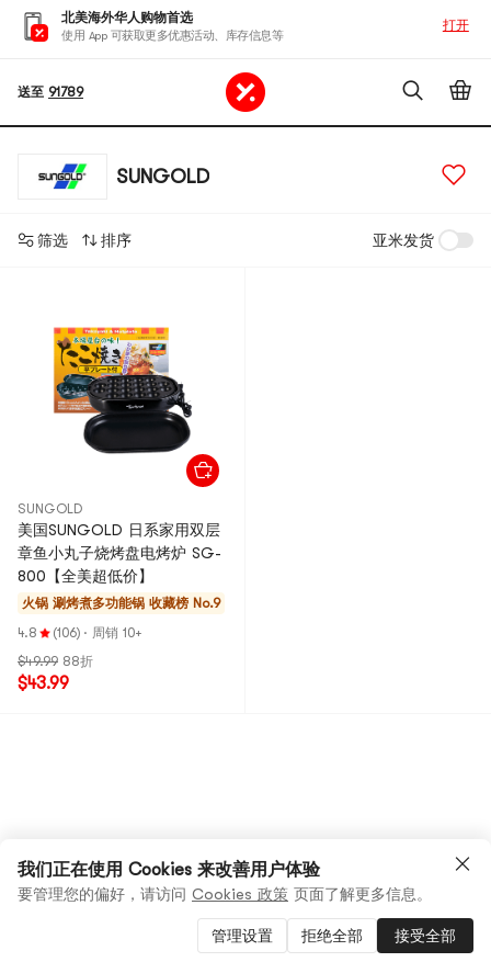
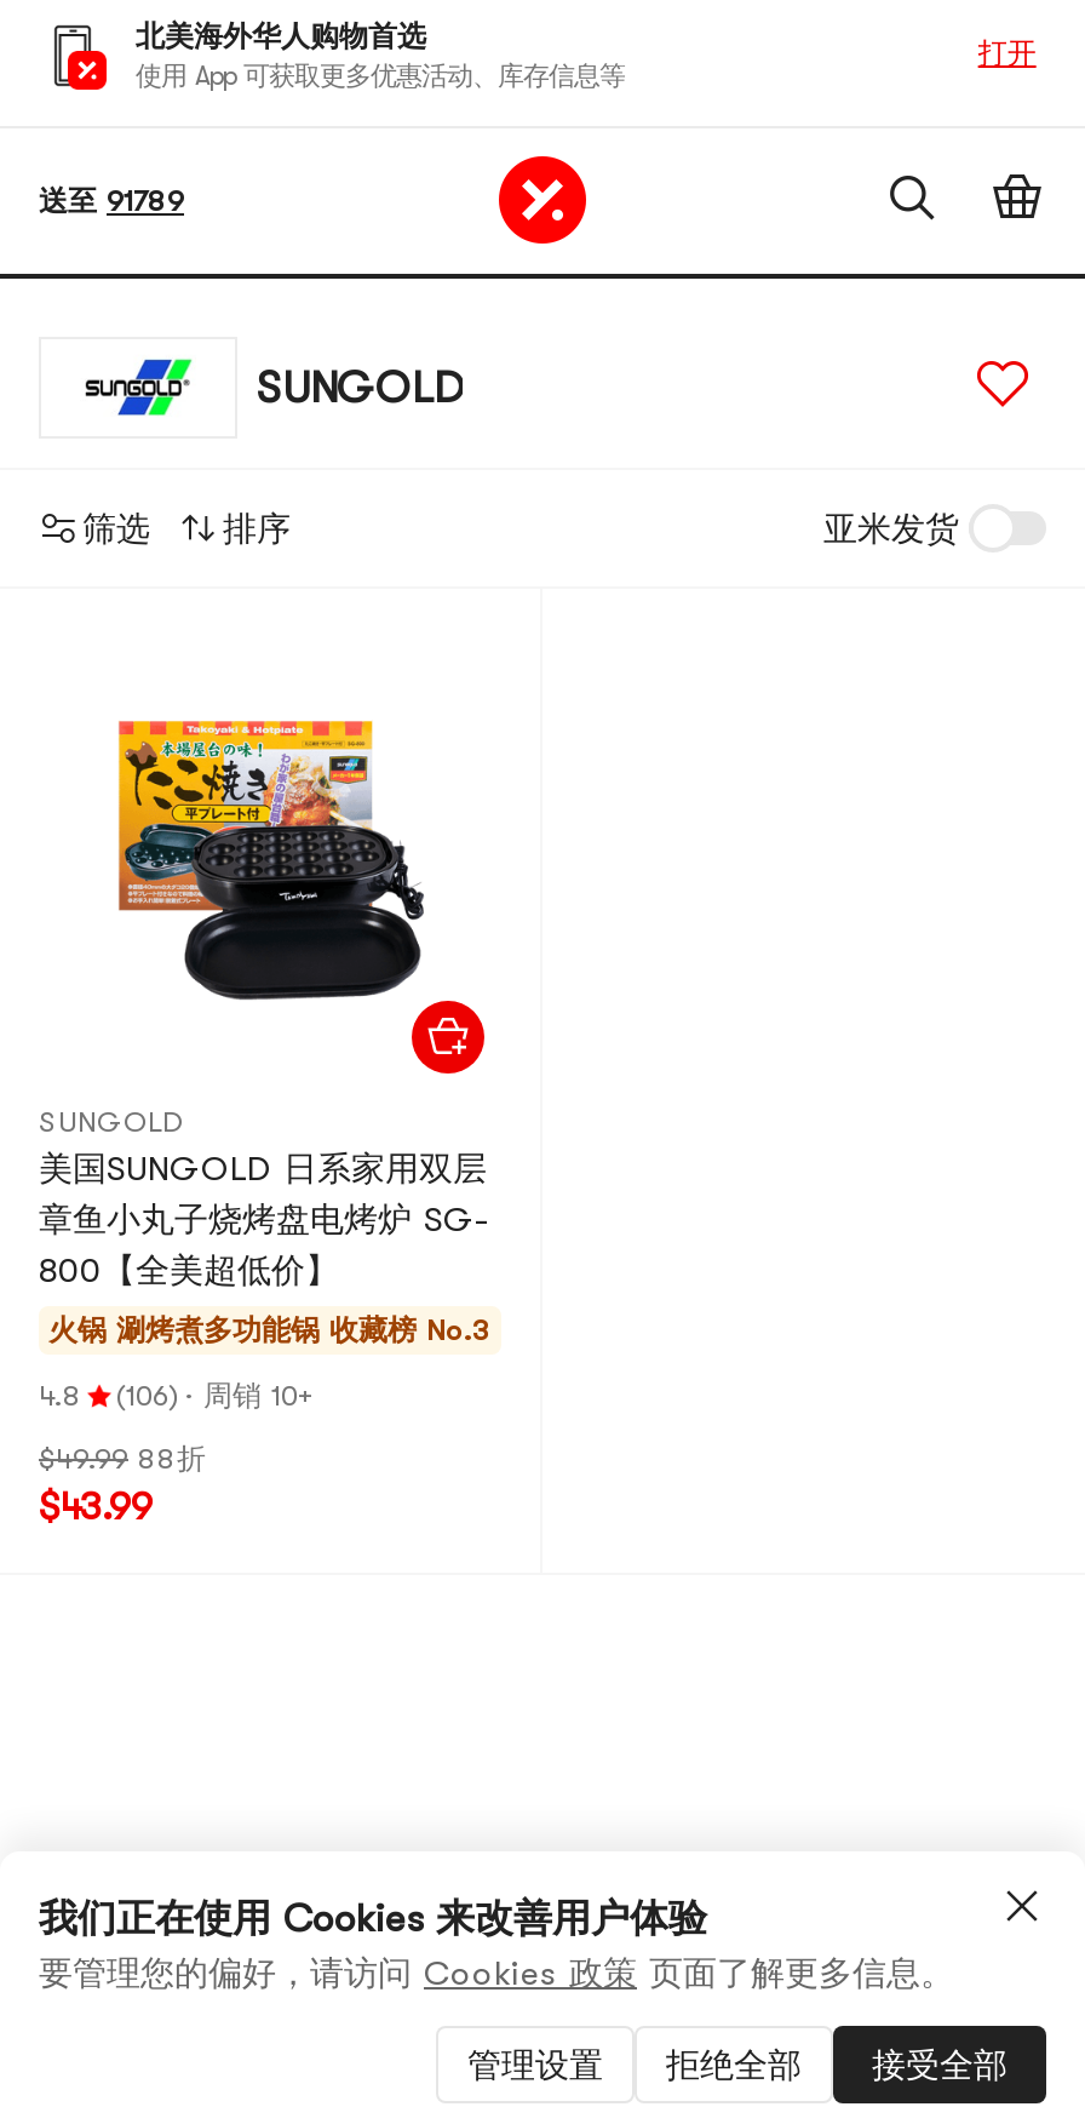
[22,596,220,611] 火锅 涮烤煮多功能锅收藏榜 No.9 -> [48,1313,492,1347] 火锅 涮烤煮多功能锅收藏榜 No.3

